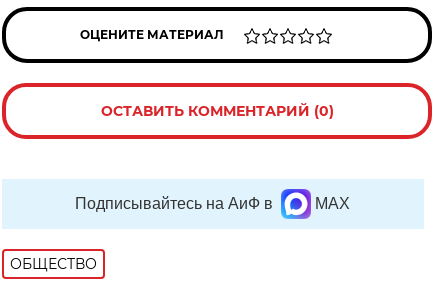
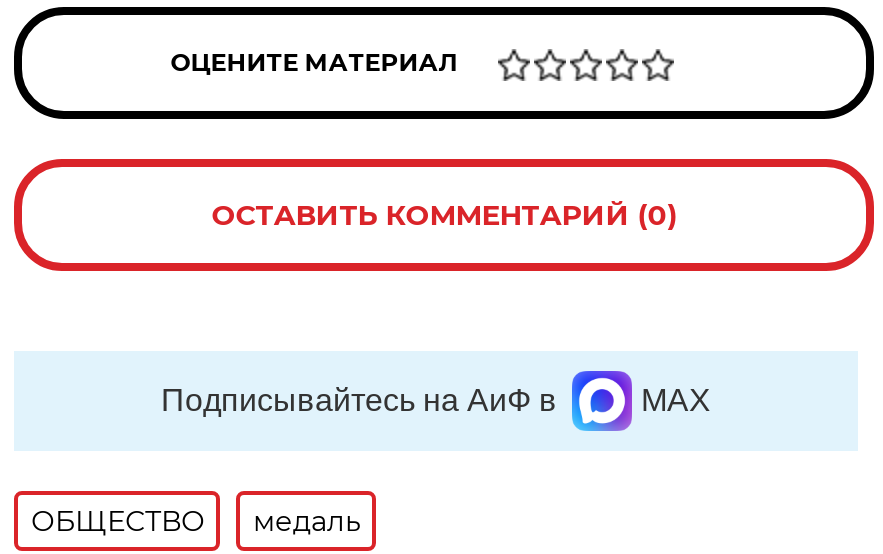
none -> [253,503,361,539] медаль

